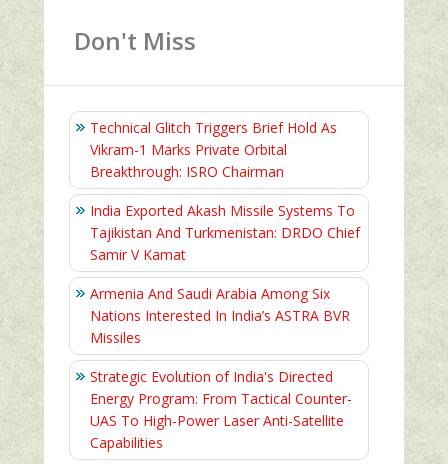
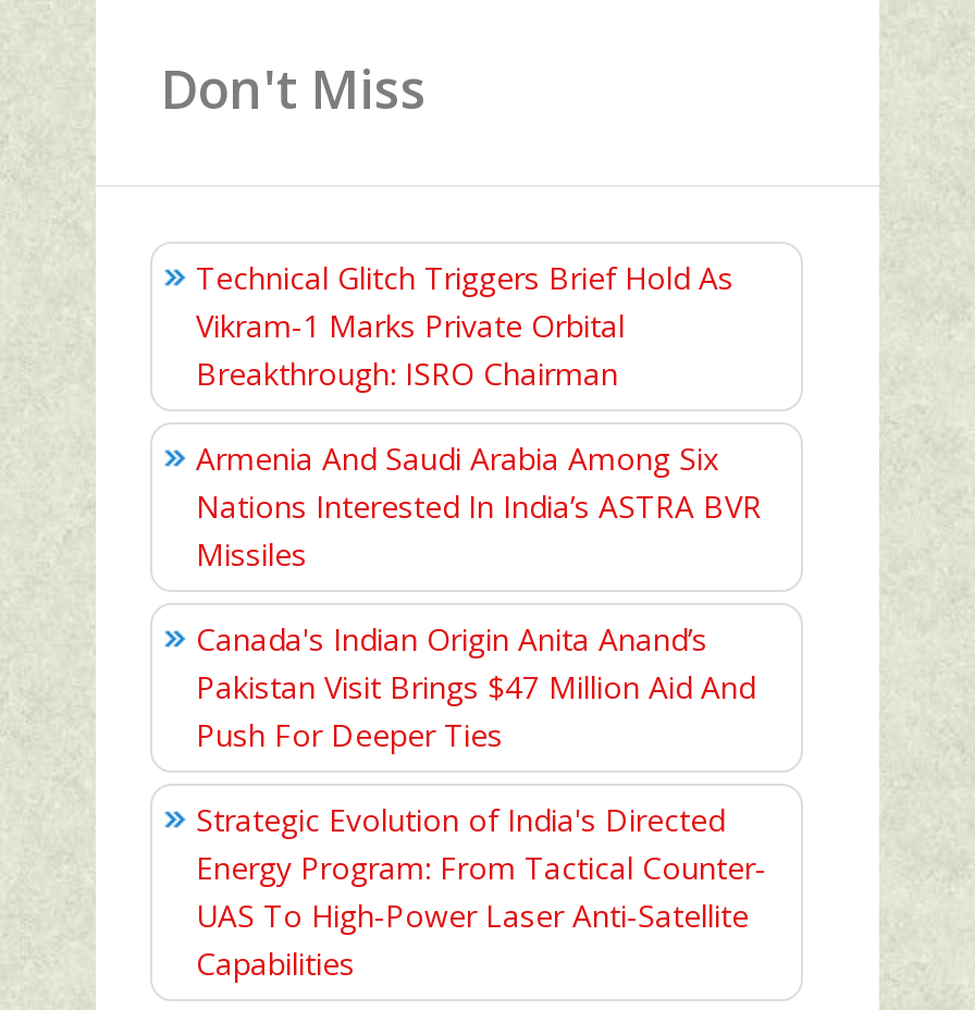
[90,201,360,264] India Exported Akash Missile Systems To | Tajikistan And Turkmenistan: DRDO Chief | Samir V Kamat -> none
moved [90,284,350,347] -> [196,438,762,575]: Armenia And Saudi Arabia Among Six | Nations Interested In India’s ASTRA BVR | Missiles
none -> [196,619,755,756] Canada's Indian Origin Anita Anand’s | Pakistan Visit Brings $47 Million Aid And | Push For Deeper Ties

